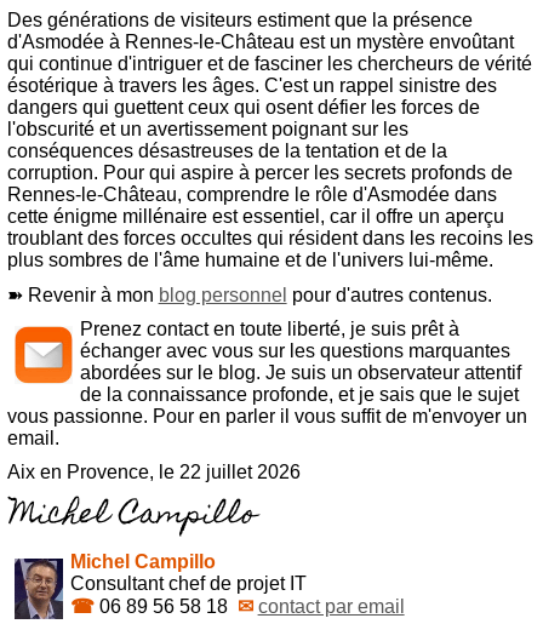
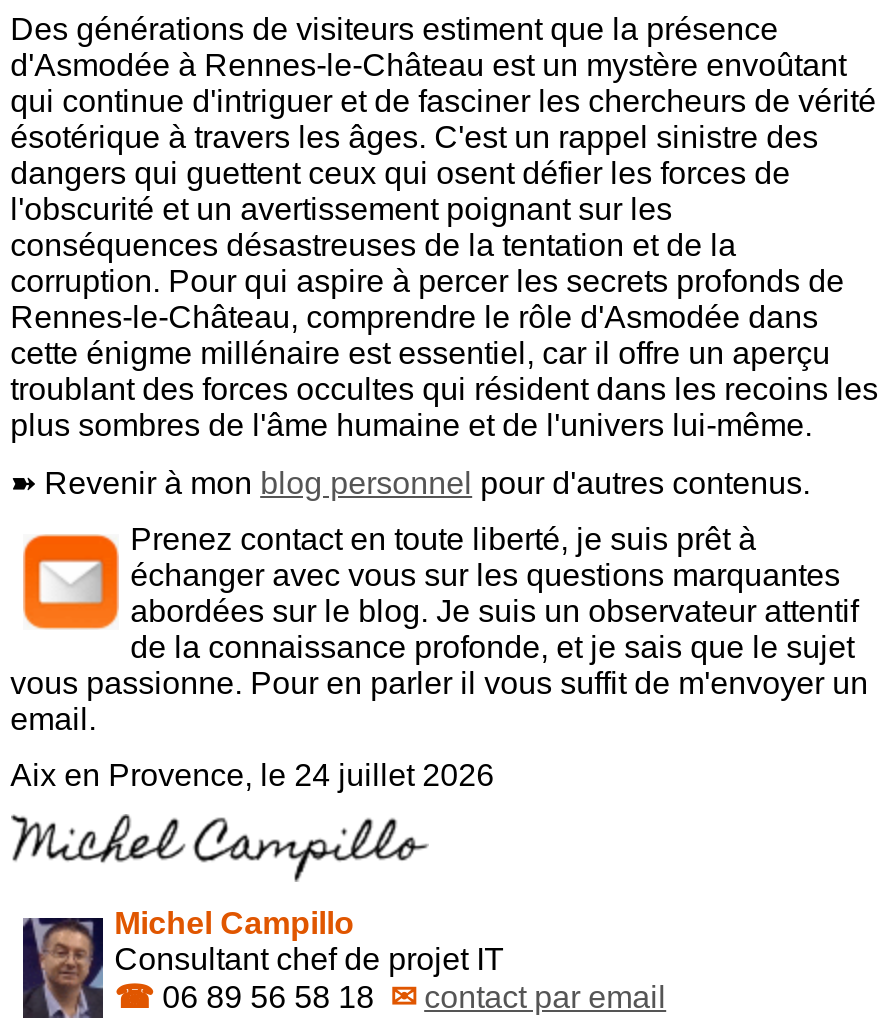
[7,462,300,482] Aix en Provence, le 22 juillet 2026 -> [10,758,494,792] Aix en Provence, le 24 juillet 2026

